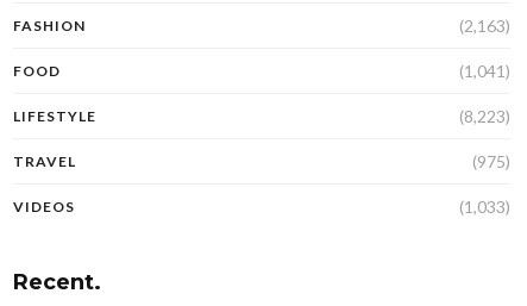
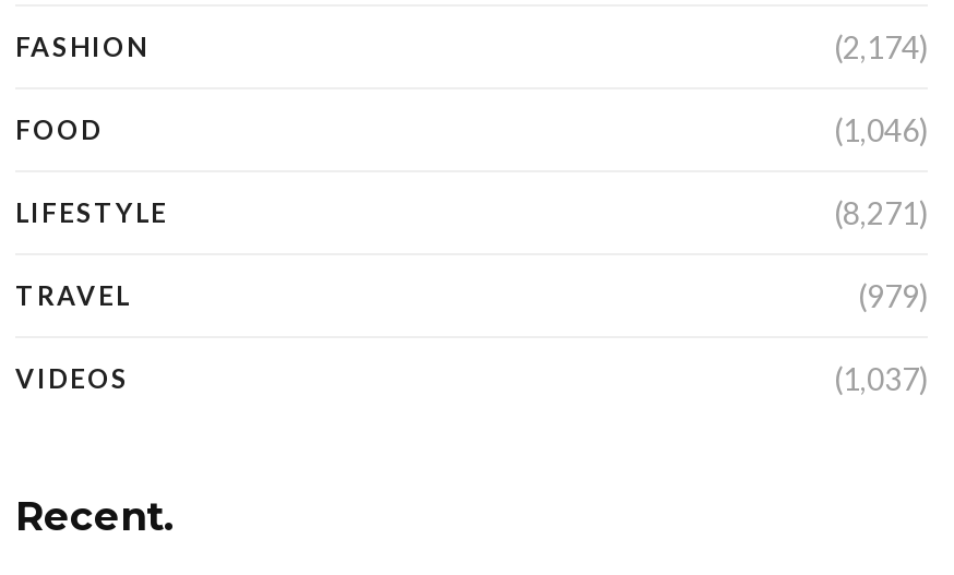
[459,15,510,35] (2,163) -> [834,28,928,65] (2,174)
[459,60,510,81] (1,041) -> [834,111,928,148] (1,046)
[459,106,510,126] (8,223) -> [834,194,928,231] (8,271)
[472,151,510,171] (975) -> [858,277,928,314] (979)
[459,196,510,216] (1,033) -> [834,360,928,397] (1,037)

